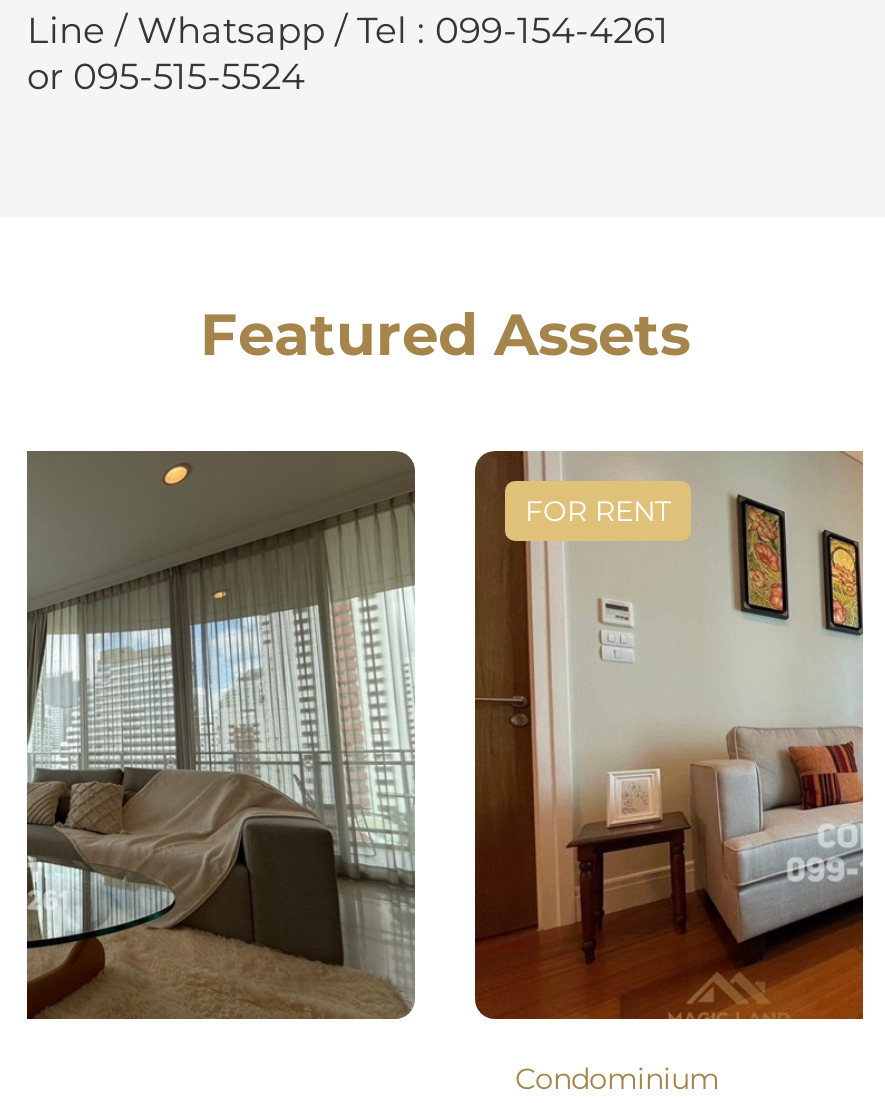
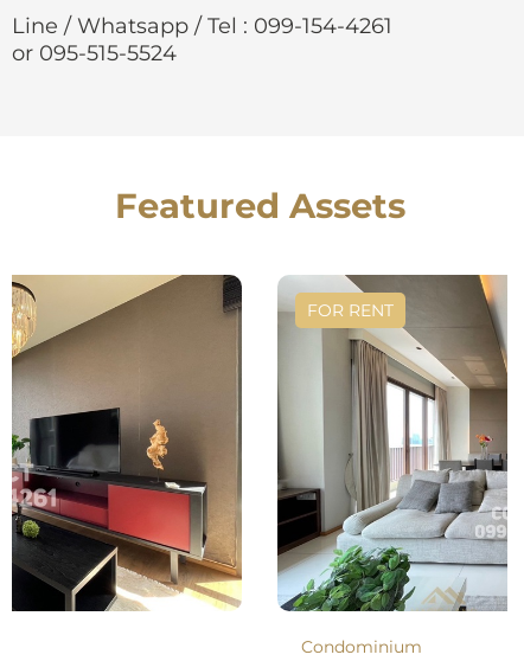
[25,451,417,1021] [image] -> [11,275,243,612] [image]
[473,449,865,1021] [image] -> [277,275,509,612] [image]

